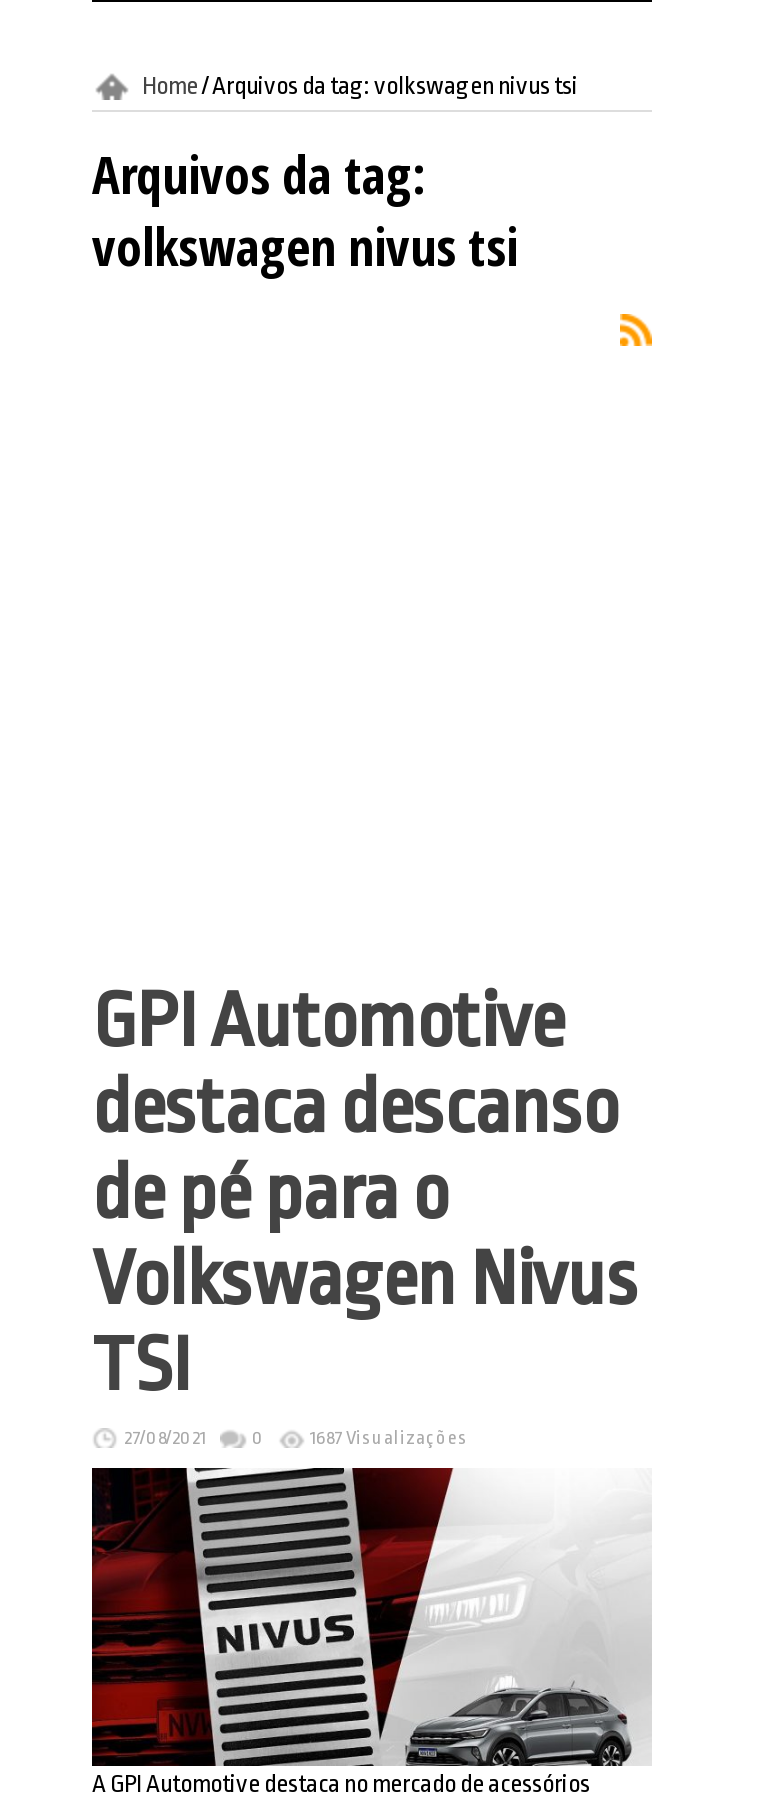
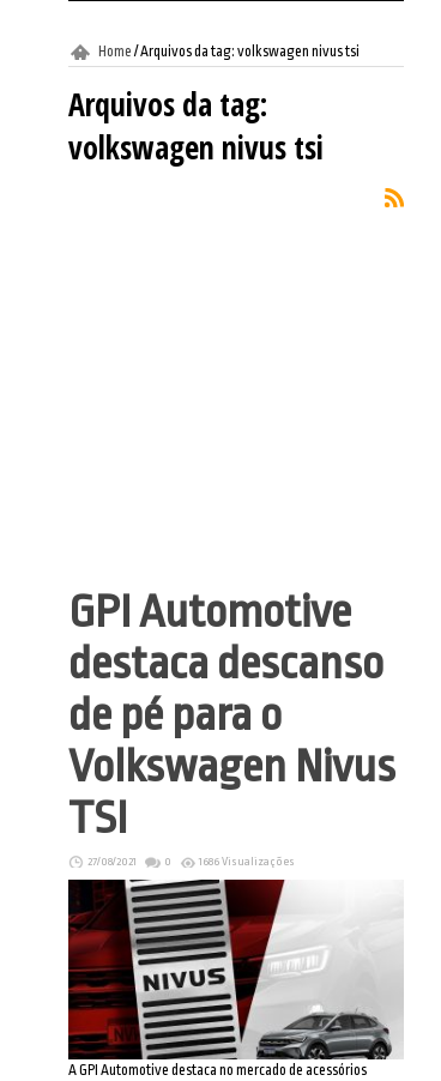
[310,1428,468,1448] 1687 Visualizações -> [199,856,295,868] 1686 Visualizações

